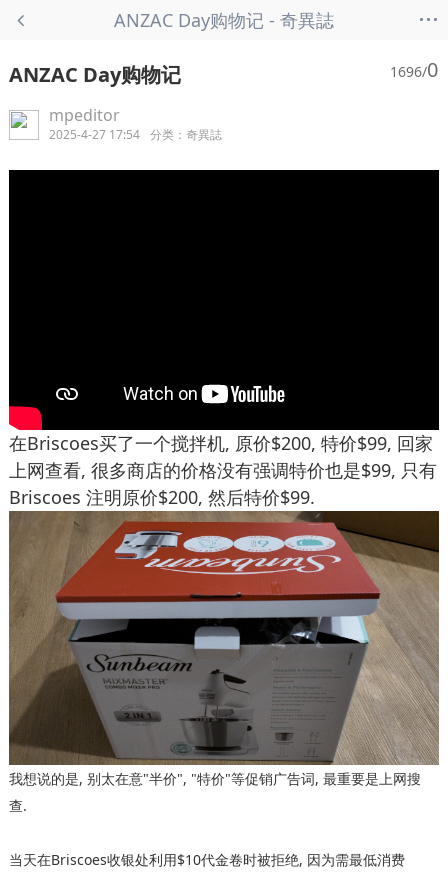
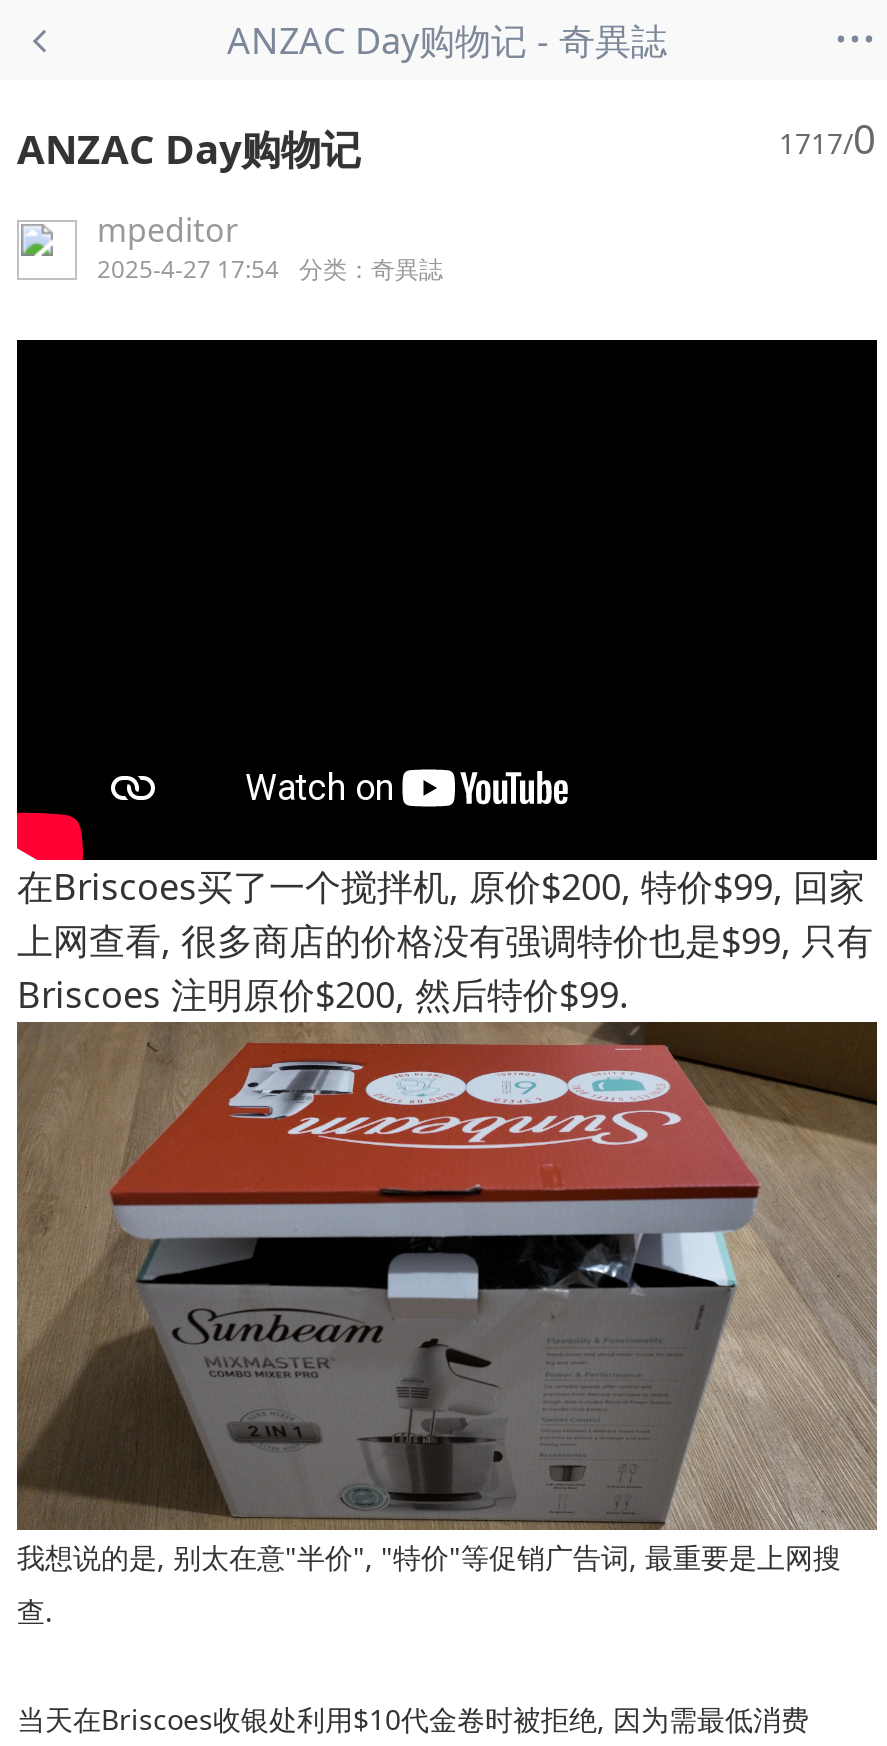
[390,56,438,83] 1696/0 -> [779,112,875,166] 1717/0

